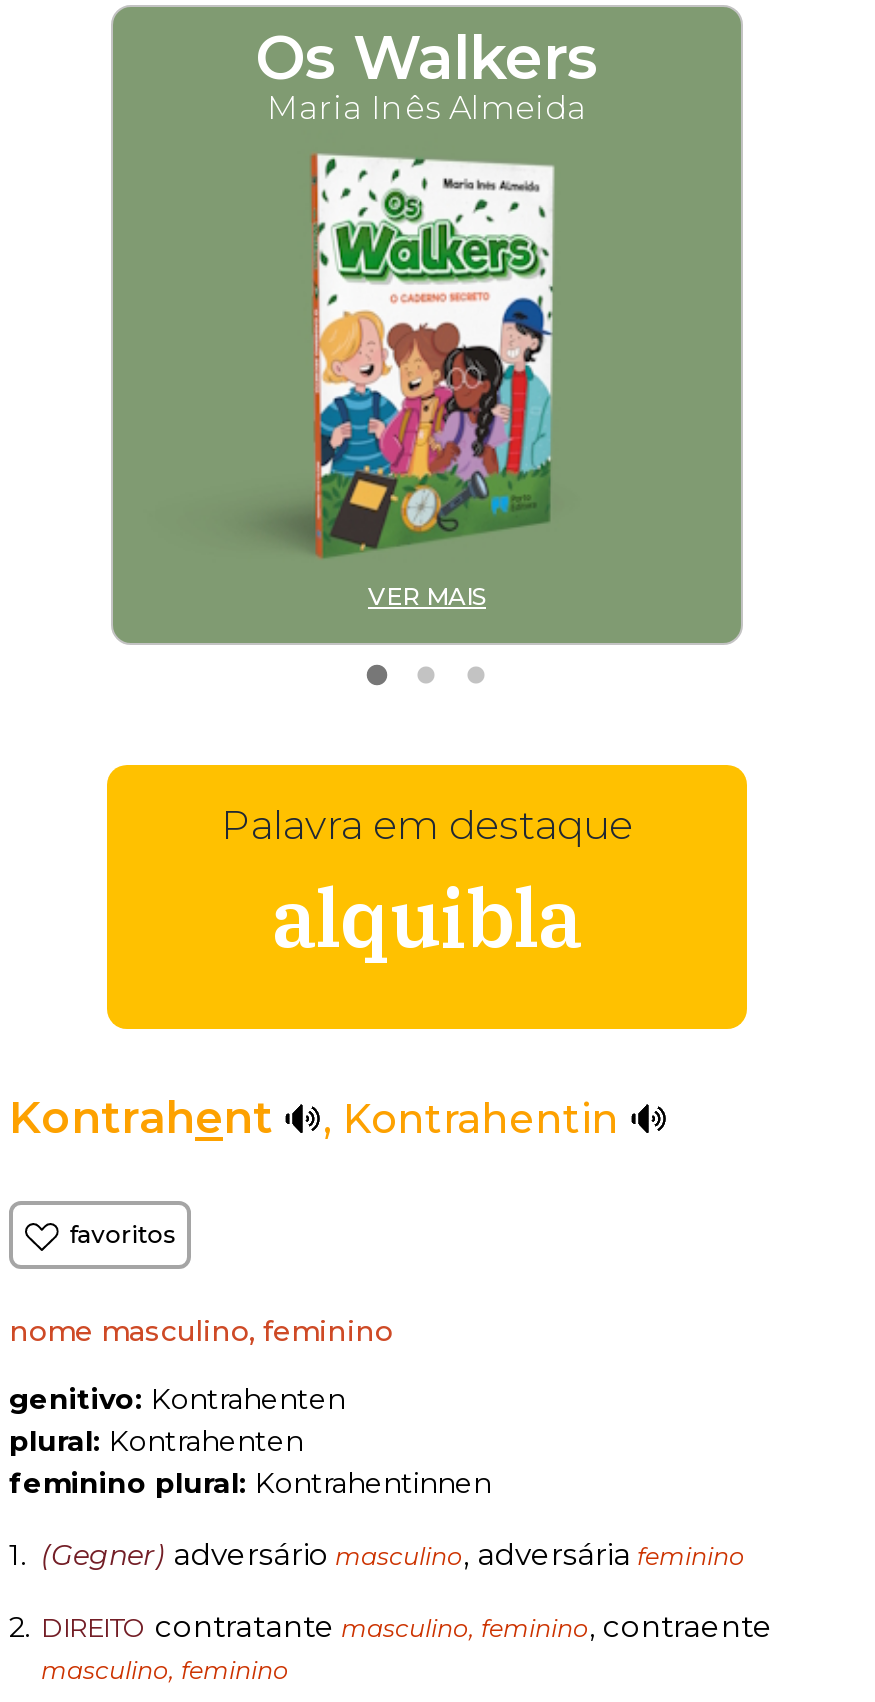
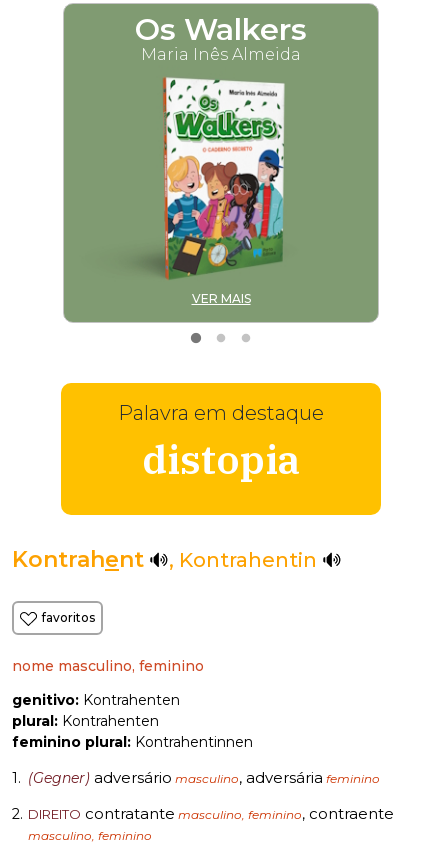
[272,865,582,969] alquibla -> [142,433,300,485] distopia

